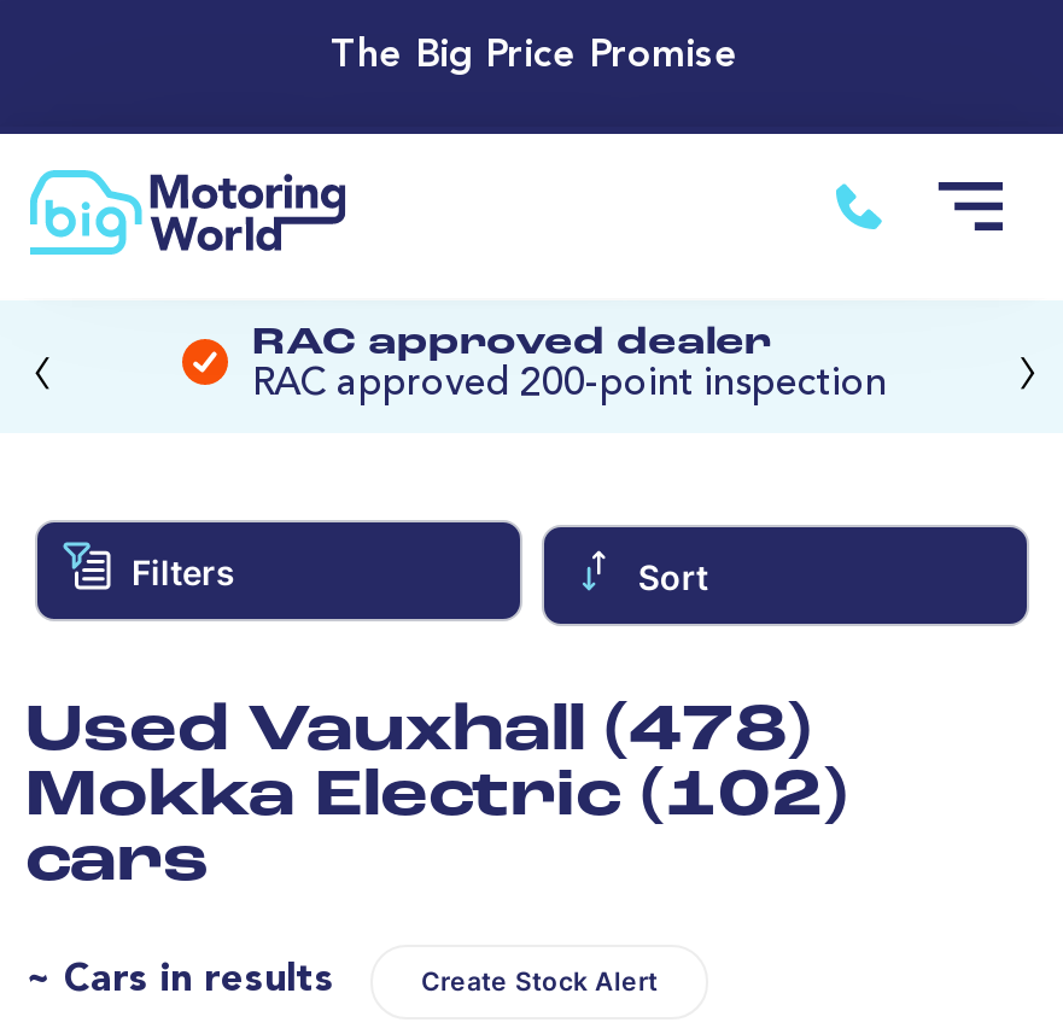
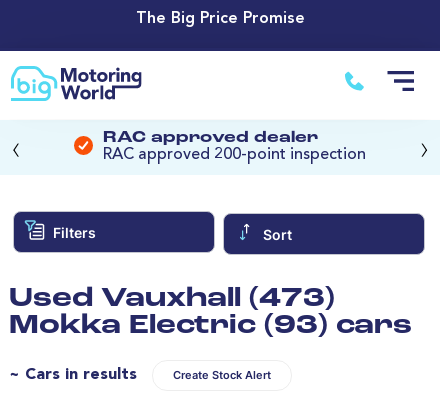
[25,700,848,895] Used Vauxhall (478) | Mokka Electric (102) | cars -> [9,286,412,340] Used Vauxhall (473) | Mokka Electric (93) cars

